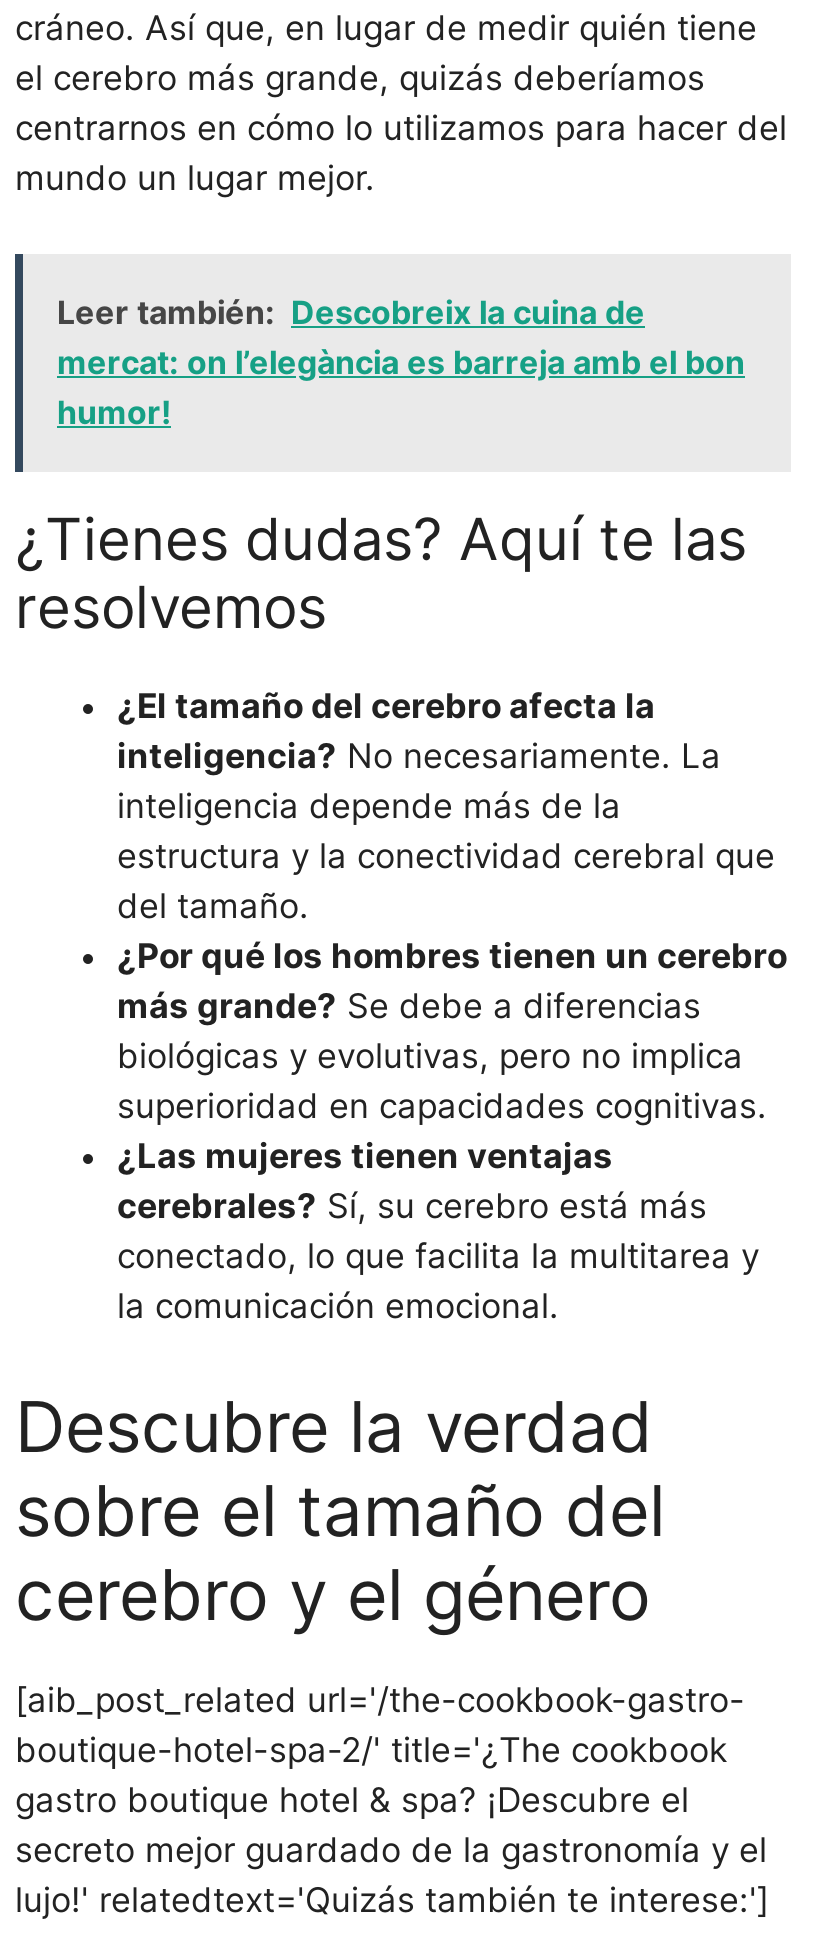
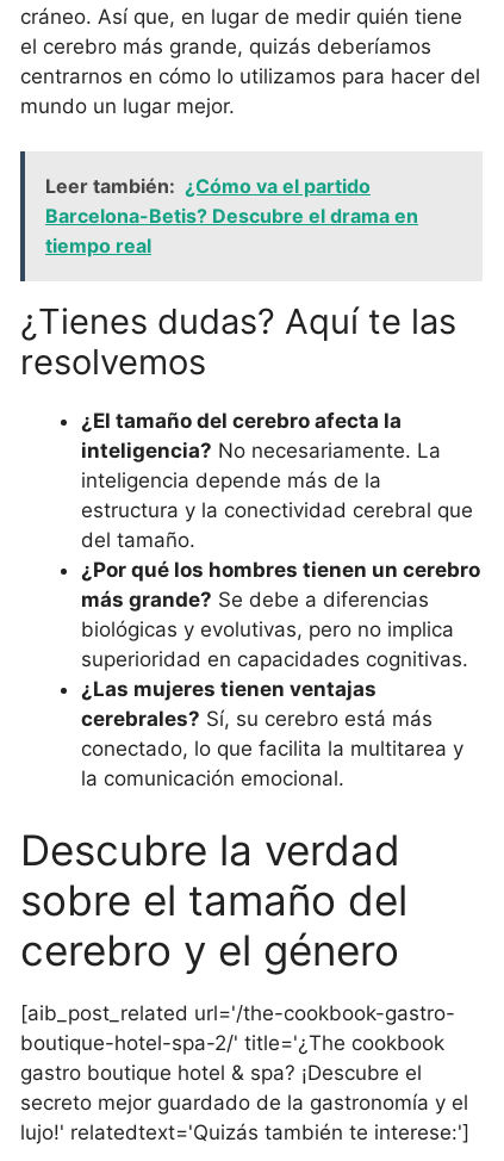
[57,292,745,432] Leer también: Descobreix la cuina de | mercat: on l’elegància es barreja amb el bon | humor! -> [45,174,418,258] Leer también: ¿Cómo va el partido | Barcelona-Betis? Descubre el drama en | tiempo real

